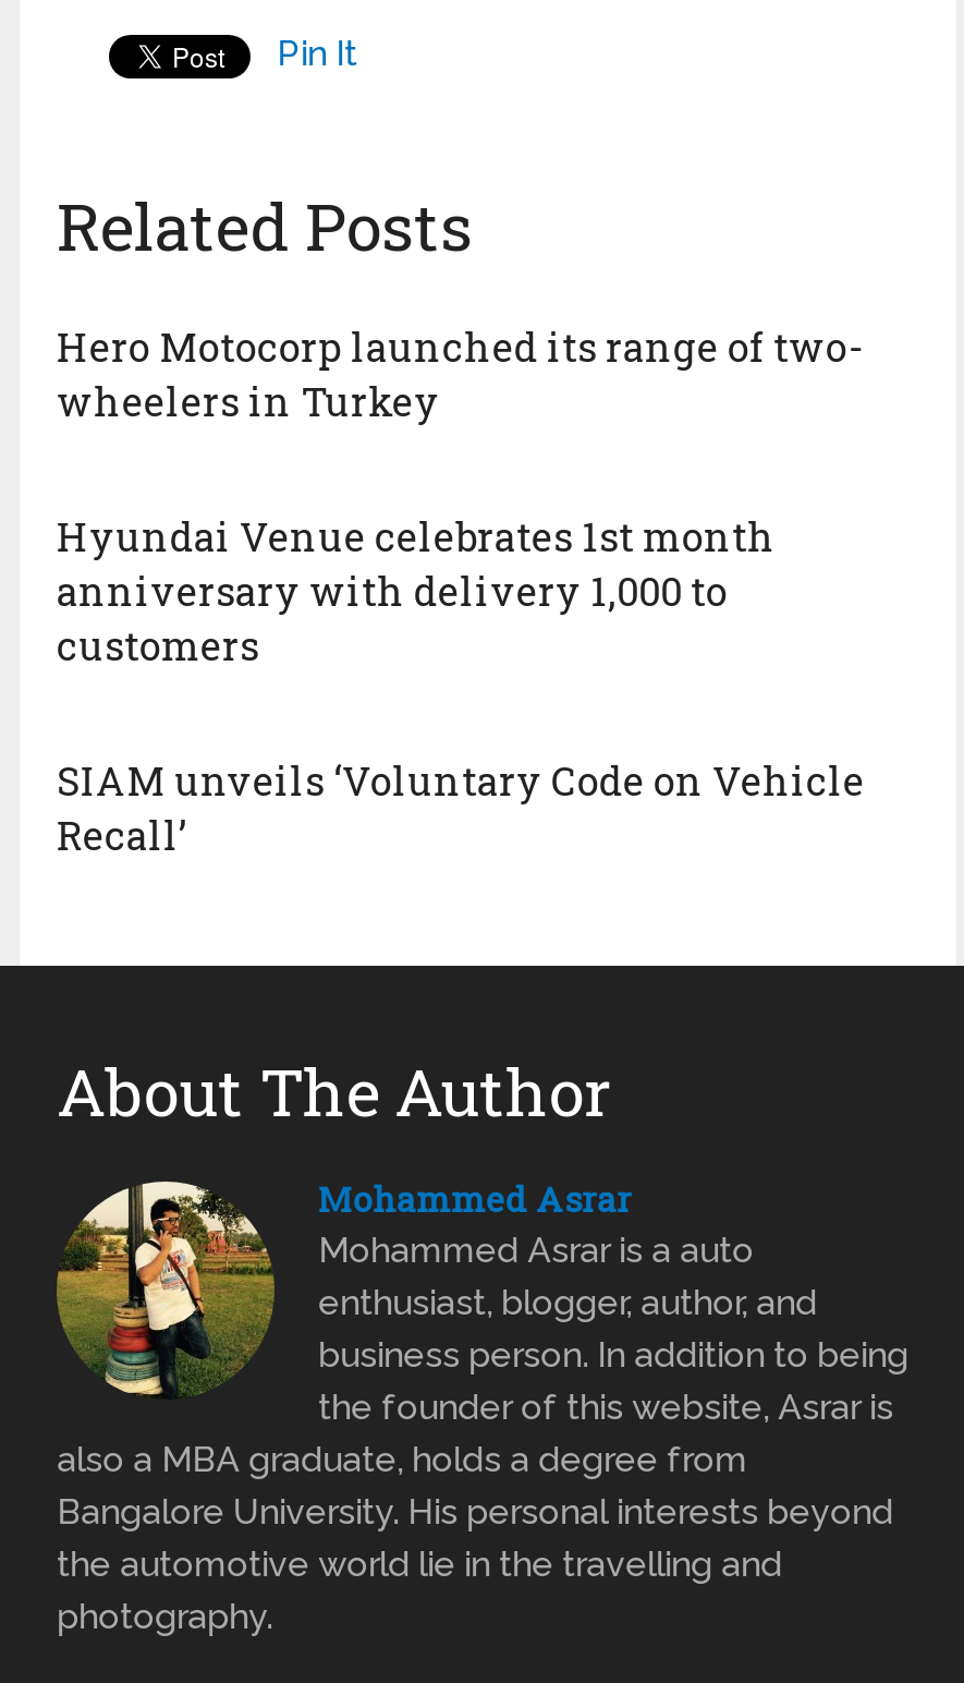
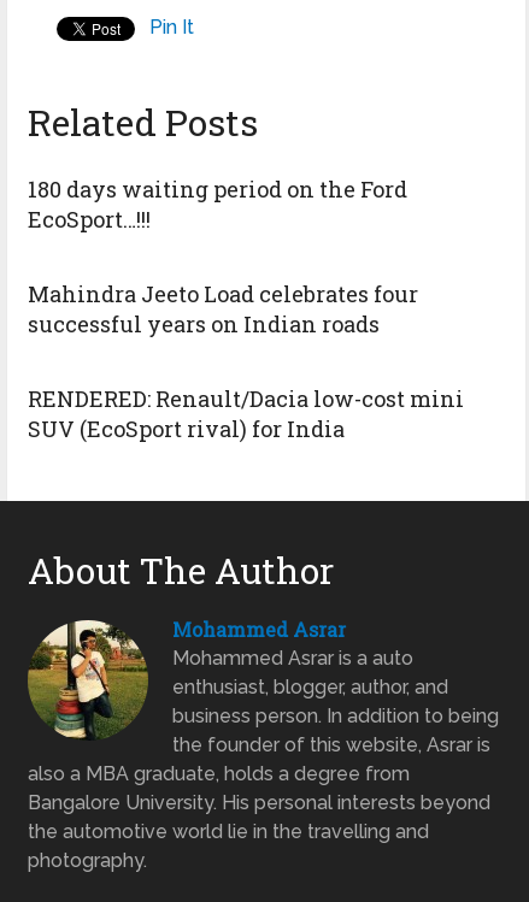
[57,321,861,428] Hero Motocorp launched its range of two- | wheelers in Turkey -> [28,175,407,234] 180 days waiting period on the Ford | EcoSport…!!!
[57,510,776,672] Hyundai Venue celebrates 1st month | anniversary with delivery 1,000 to | customers -> [28,280,418,339] Mahindra Jeeto Load celebrates four | successful years on Indian roads
[57,755,865,861] SIAM unveils ‘Voluntary Code on Vehicle | Recall’ -> [28,384,464,443] RENDERED: Renault/Dacia low-cost mini | SUV (EcoSport rival) for India

